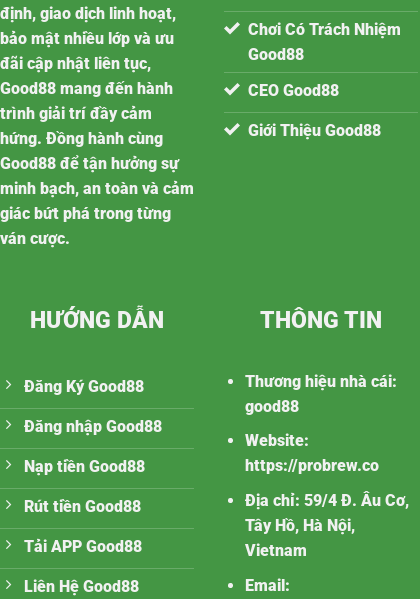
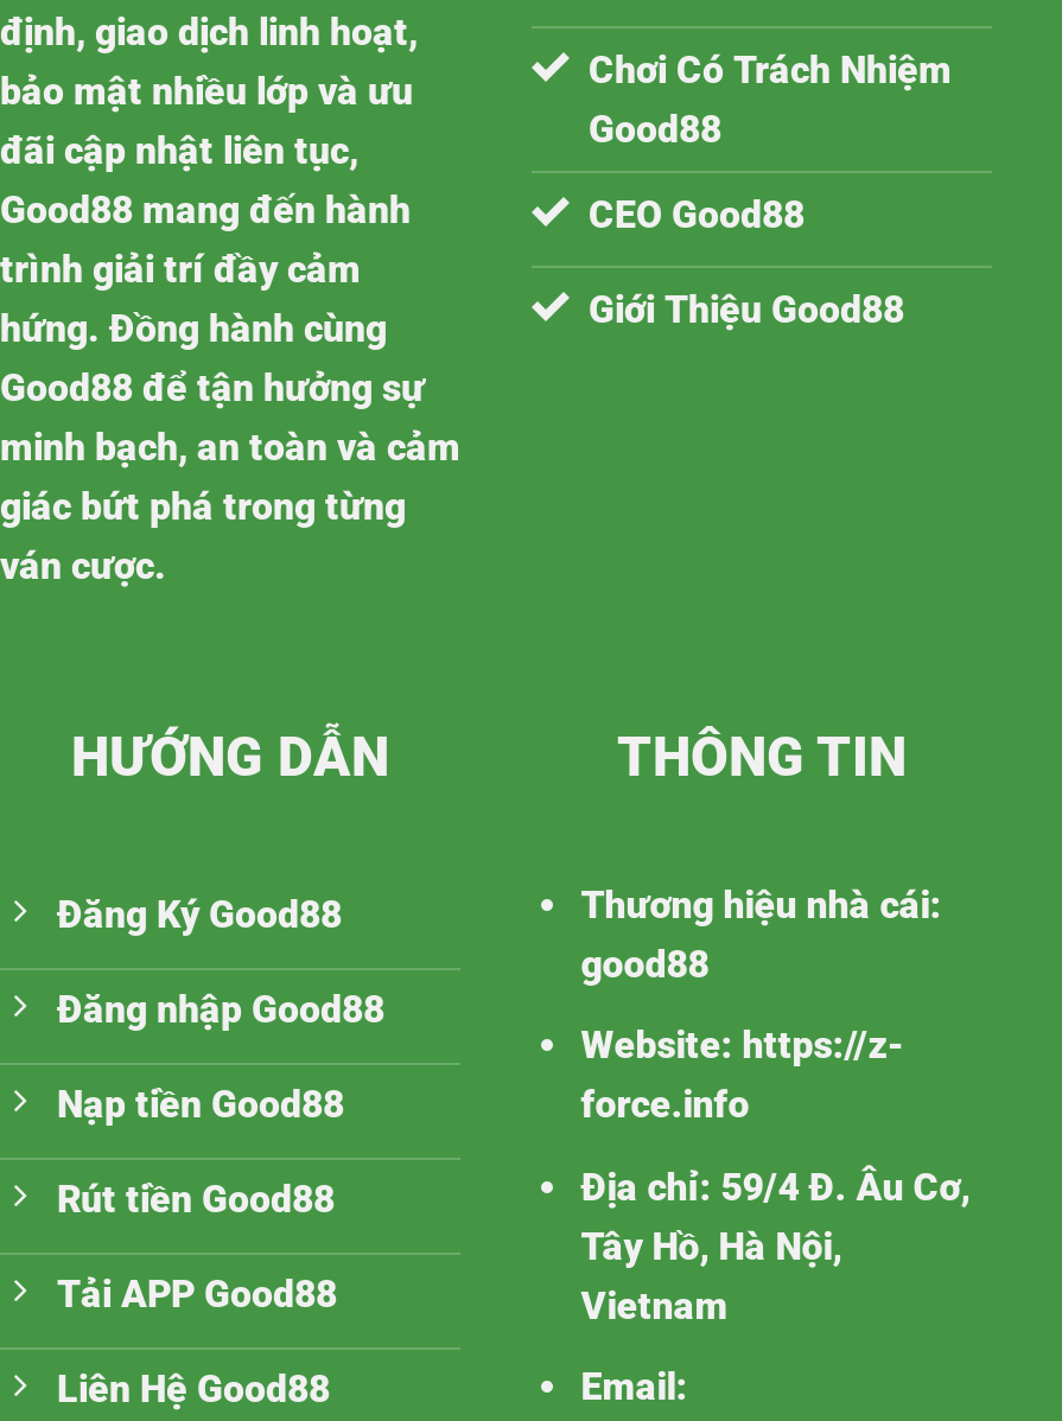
[245,431,379,475] Website: | https://probrew.co -> [581,1023,904,1128] Website: https://z- | force.info

